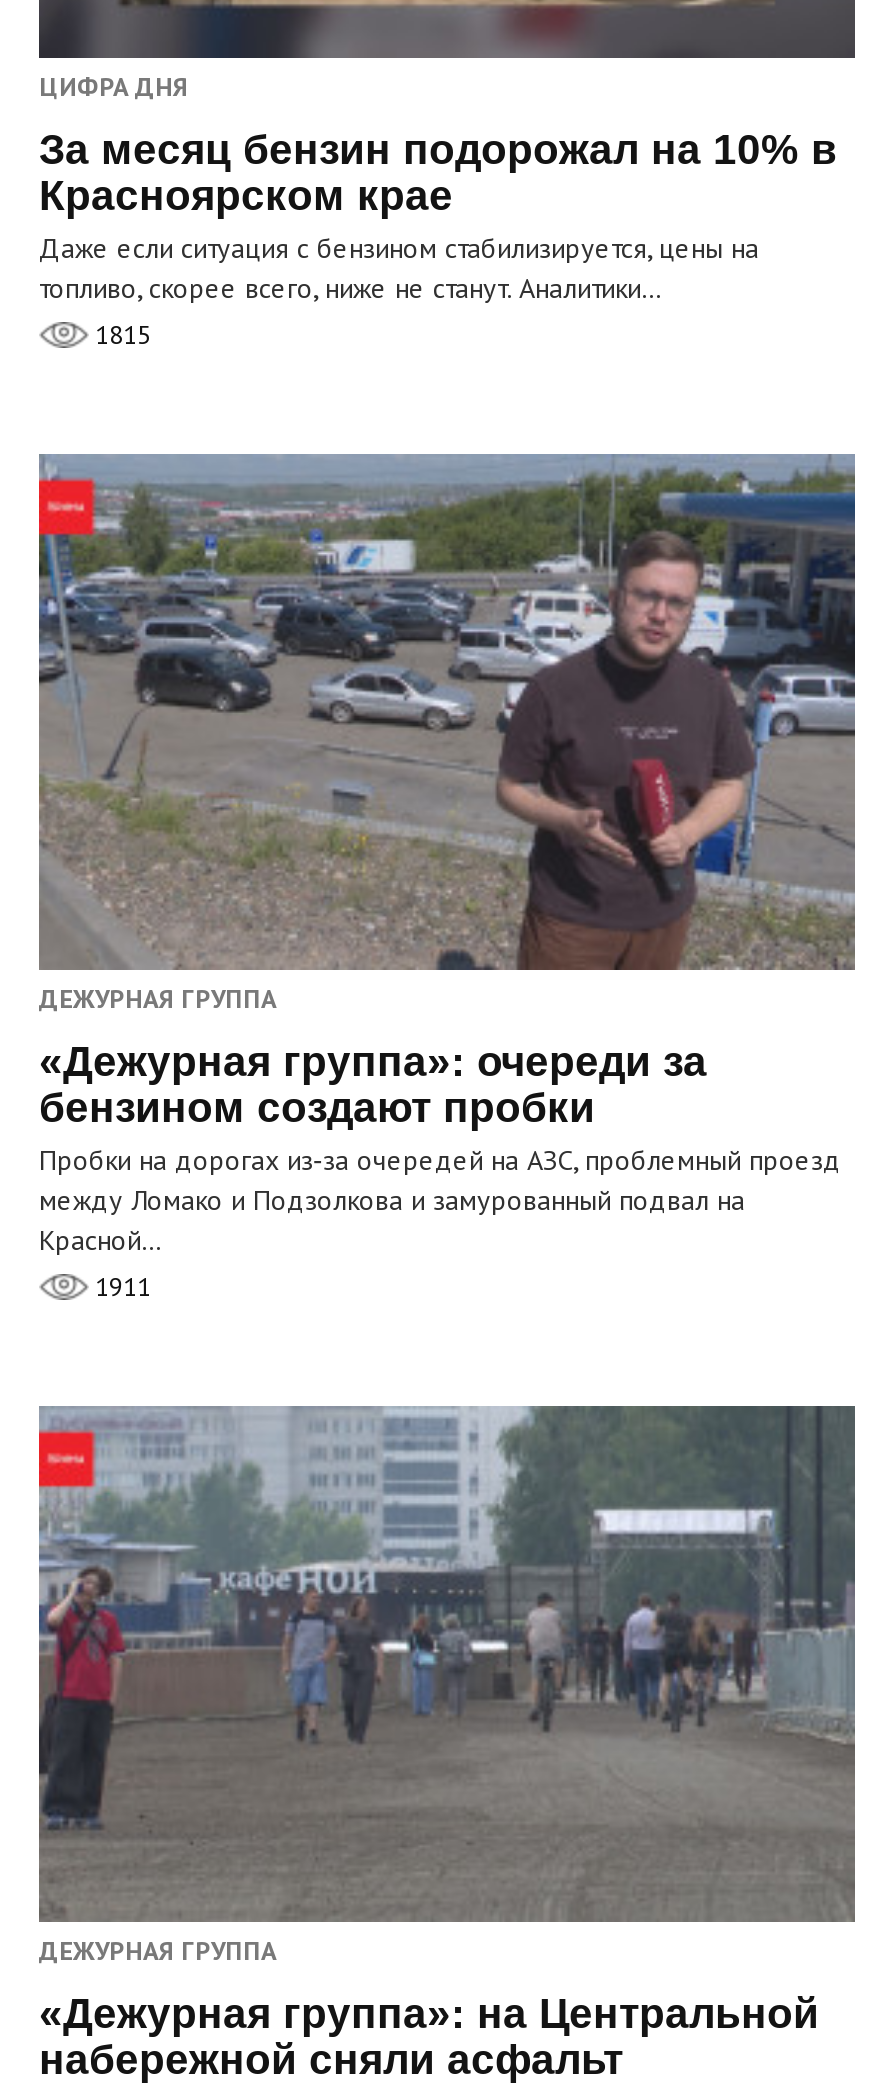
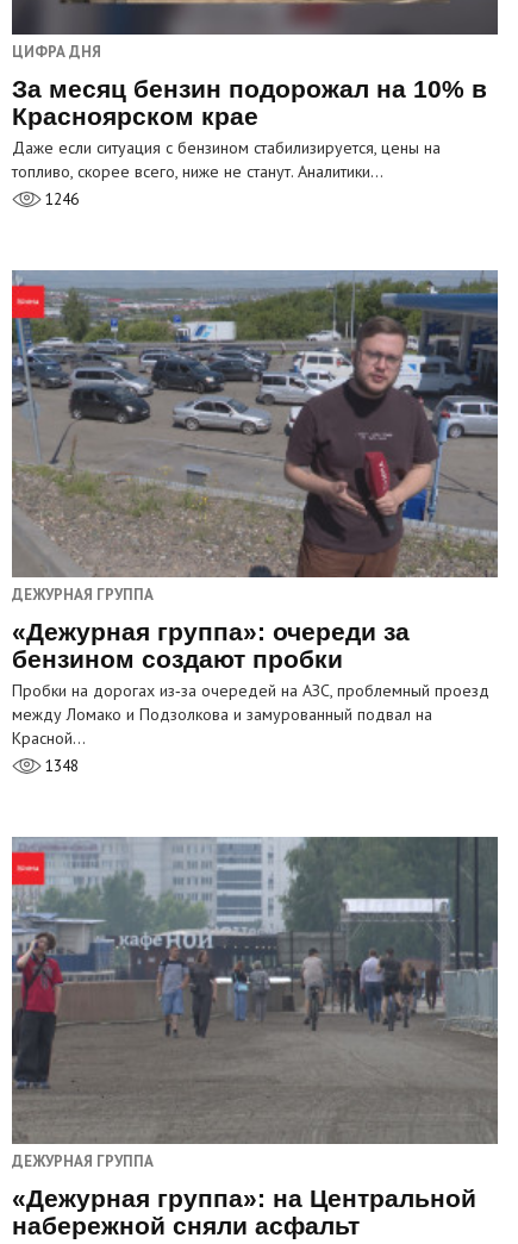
[89,317,151,351] 1815 -> [42,189,79,209] 1246
[89,1270,151,1304] 1911 -> [42,756,79,776] 1348

